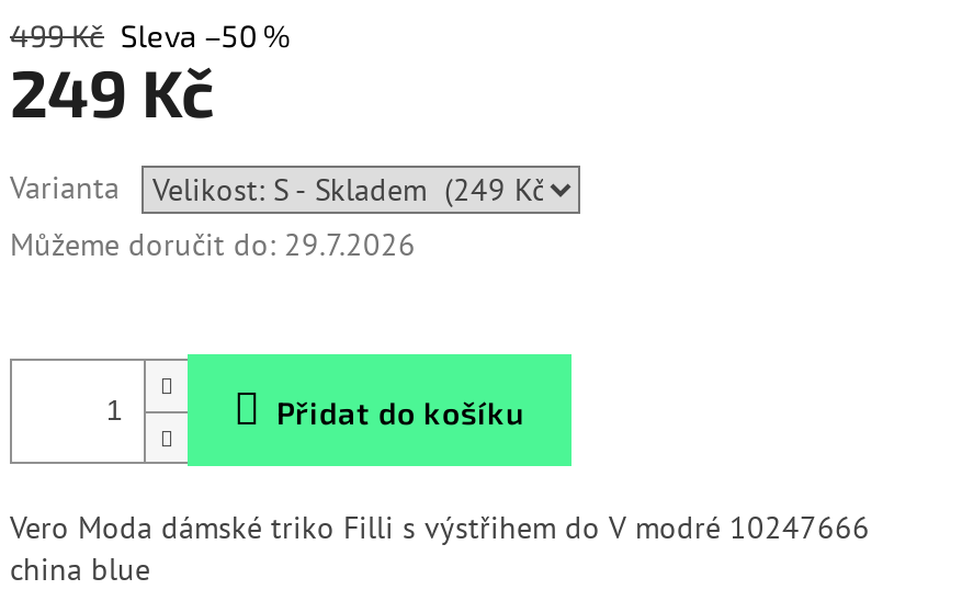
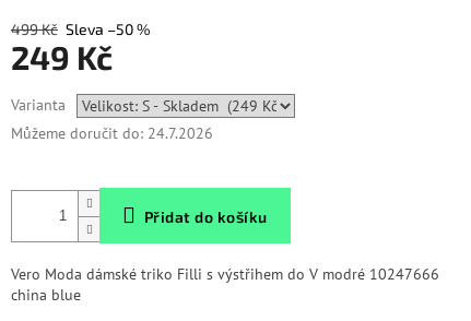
[10,225,416,265] Můžeme doručit do: 29.7.2026 -> [11,124,213,143] Můžeme doručit do: 24.7.2026

